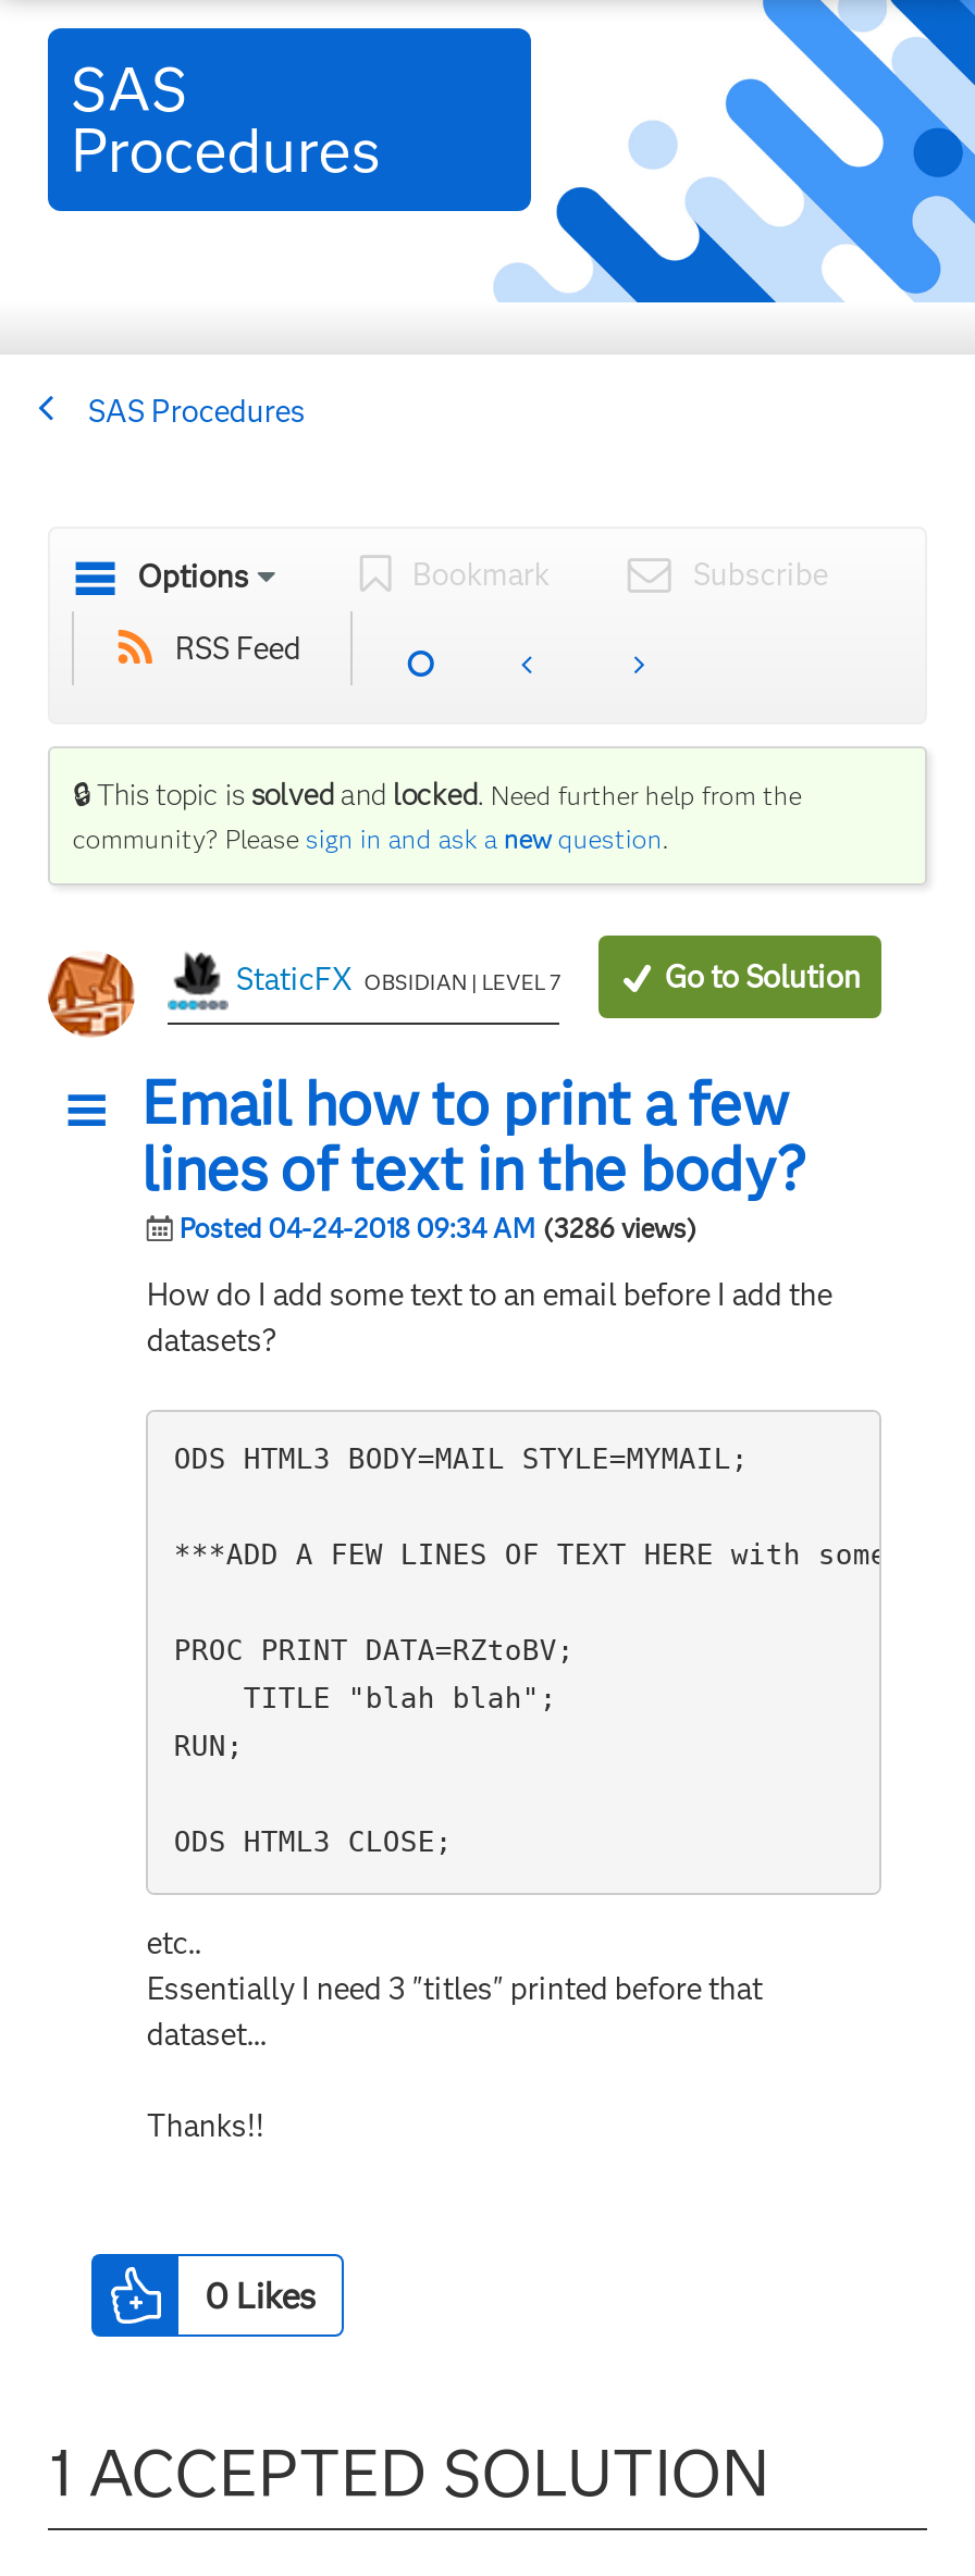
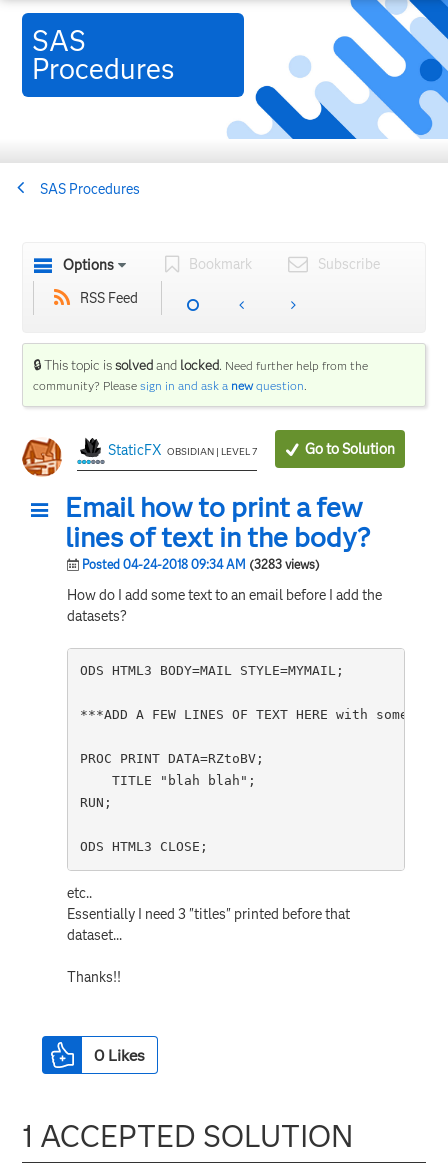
[179,1211,697,1243] Posted 04-24-2018 09:34 AM (3286 views) -> [82,556,320,571] Posted 04-24-2018 09:34 AM (3283 views)

